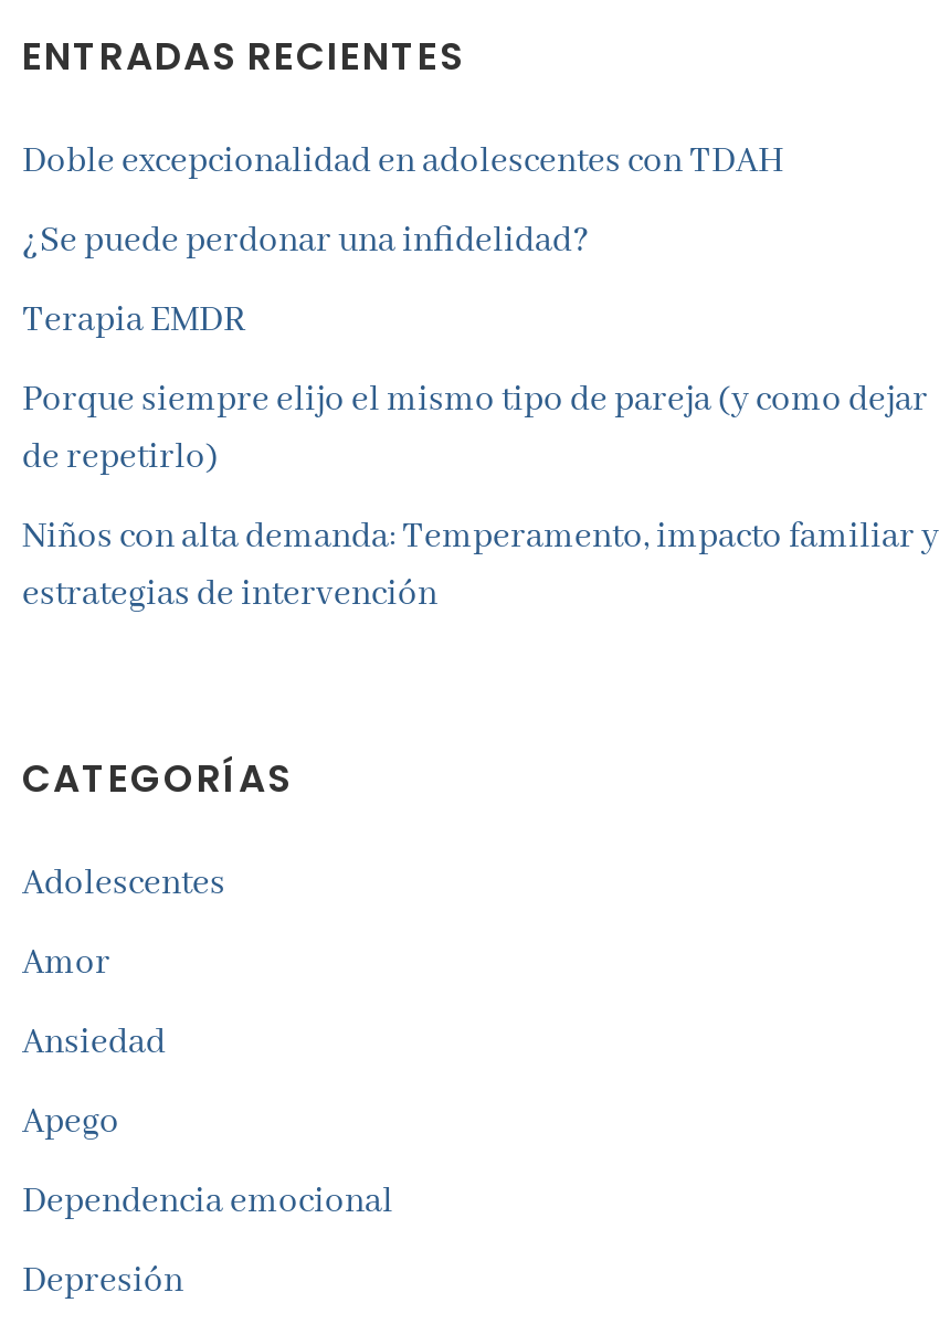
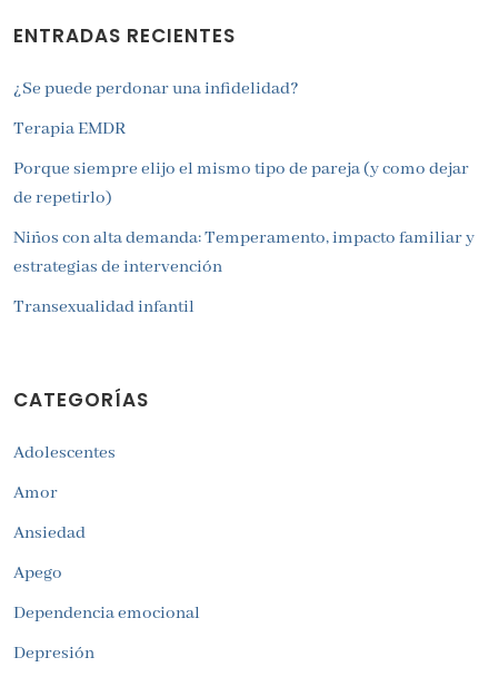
[22,140,784,184] Doble excepcionalidad en adolescentes con TDAH -> none
moved [22,219,939,617] -> [13,78,475,278]: ¿Se puede perdonar una infidelidad? | Terapia EMDR | Porque siempre elijo el mismo tipo de pareja (y como dejar | de repetirlo) | Niños con alta demanda: Temperamento, impacto familiar y | estrategias de intervención
none -> [13,296,194,318] Transexualidad infantil

